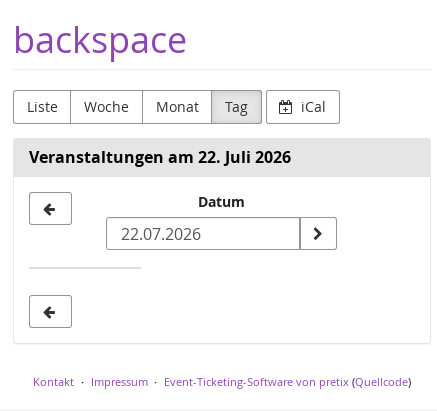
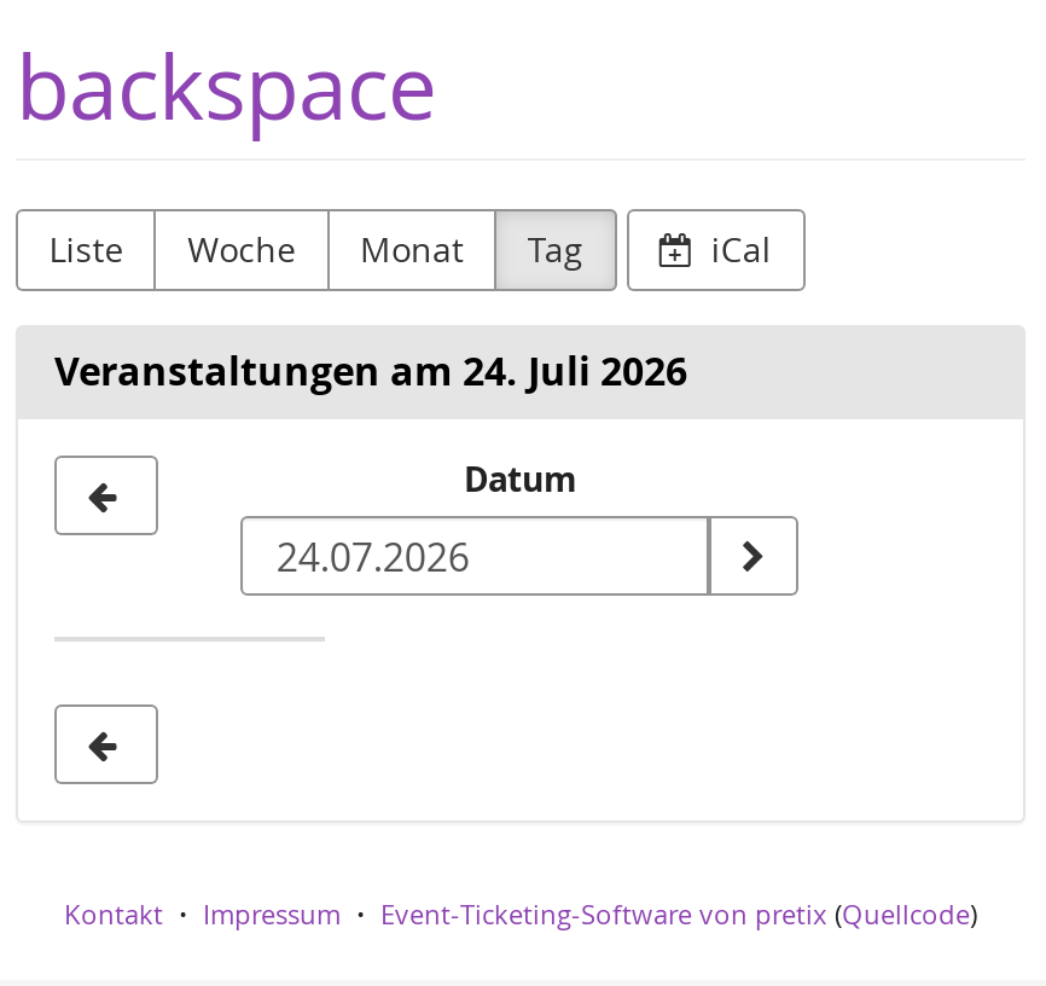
[29,146,291,168] Veranstaltungen am 22. Juli 2026 -> [54,344,687,397] Veranstaltungen am 24. Juli 2026

